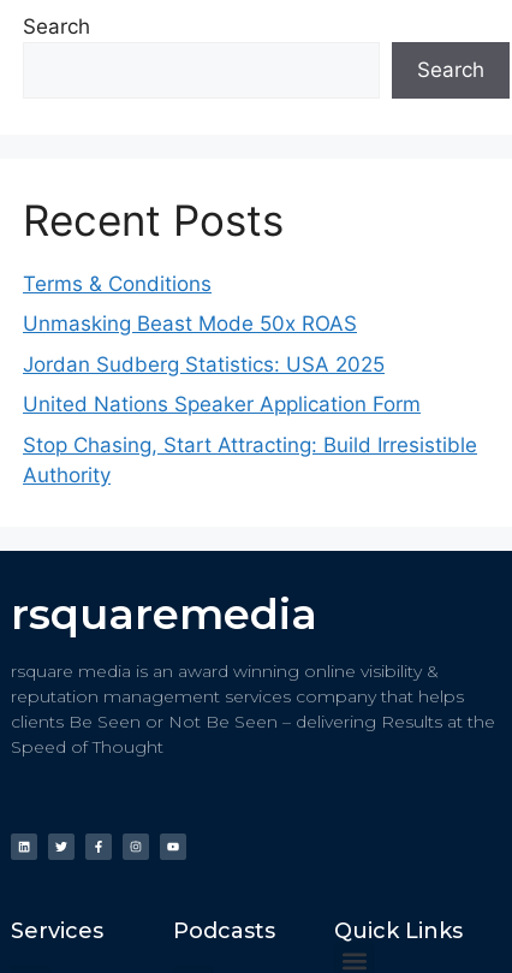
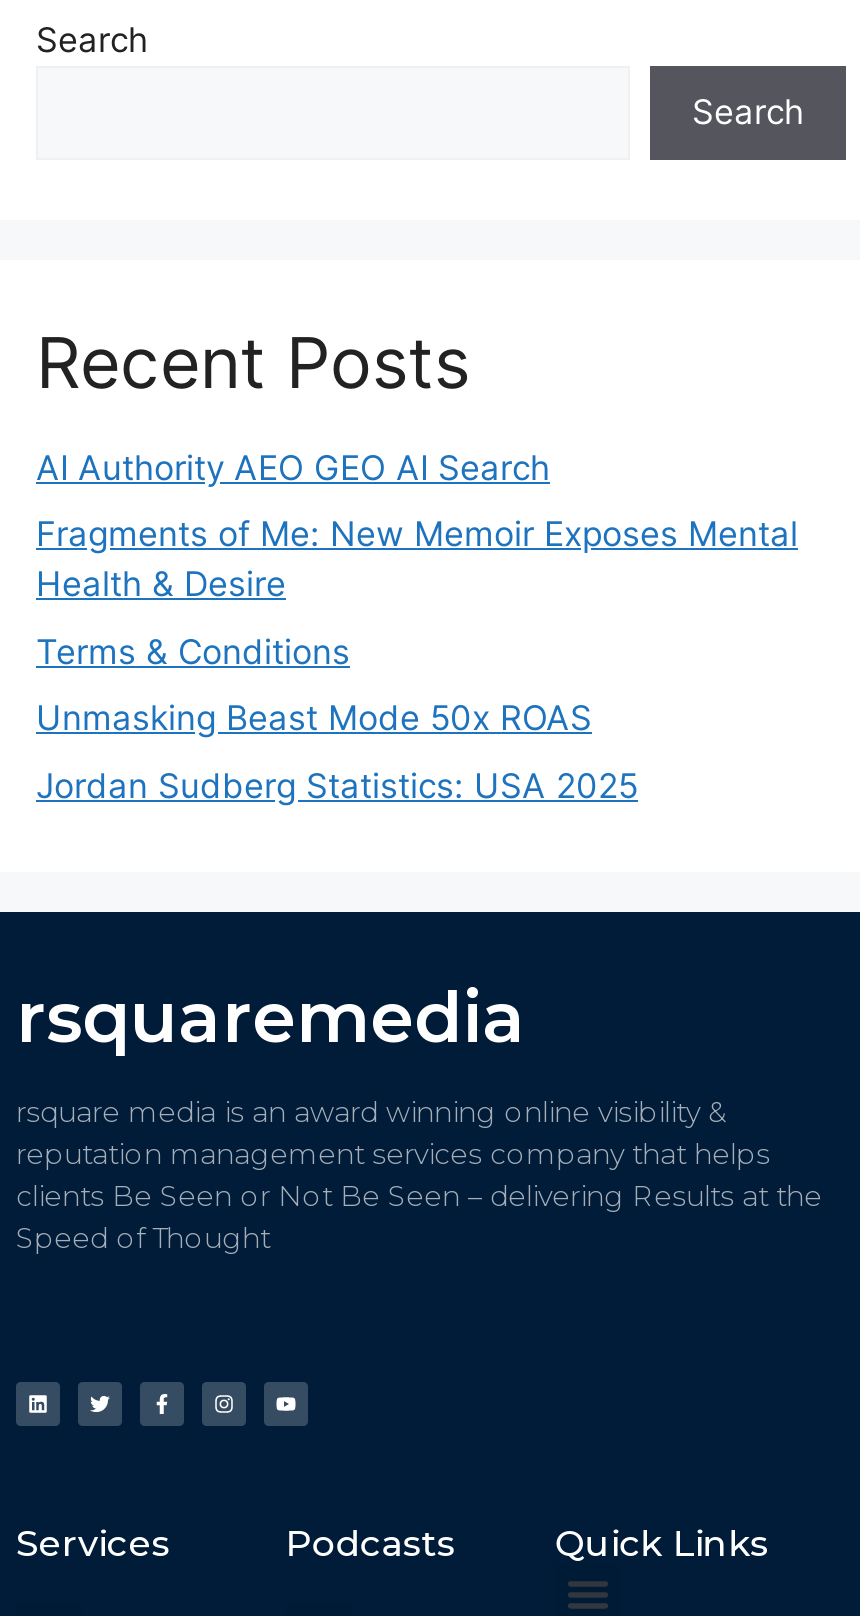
none -> [36,447,798,604] AI Authority AEO GEO AI Search | Fragments of Me: New Memoir Exposes Mental | Health & Desire
moved [23,271,385,376] -> [36,631,638,805]: Terms & Conditions | Unmasking Beast Mode 50x ROAS | Jordan Sudberg Statistics: USA 2025
[23,392,477,487] United Nations Speaker Application Form | Stop Chasing, Start Attracting: Build Irresistible | Authority -> none

